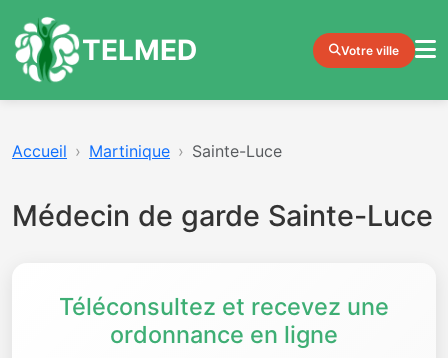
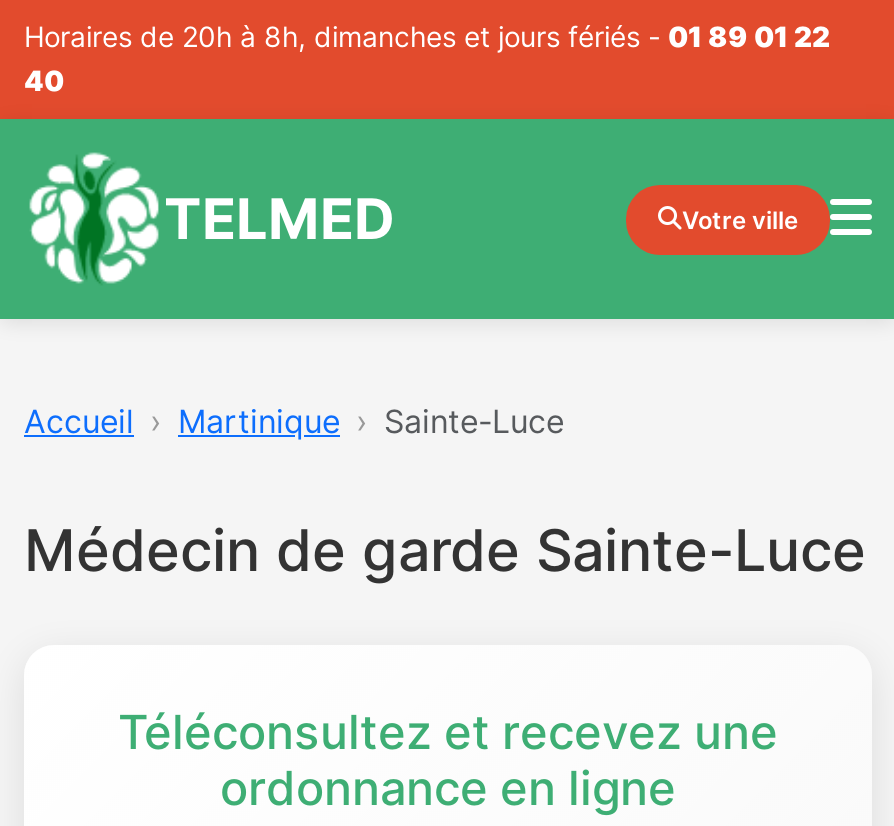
none -> [24,19,830,97] Horaires de 20h à 8h, dimanches et jours fériés - 01 89 01 22 | 40

